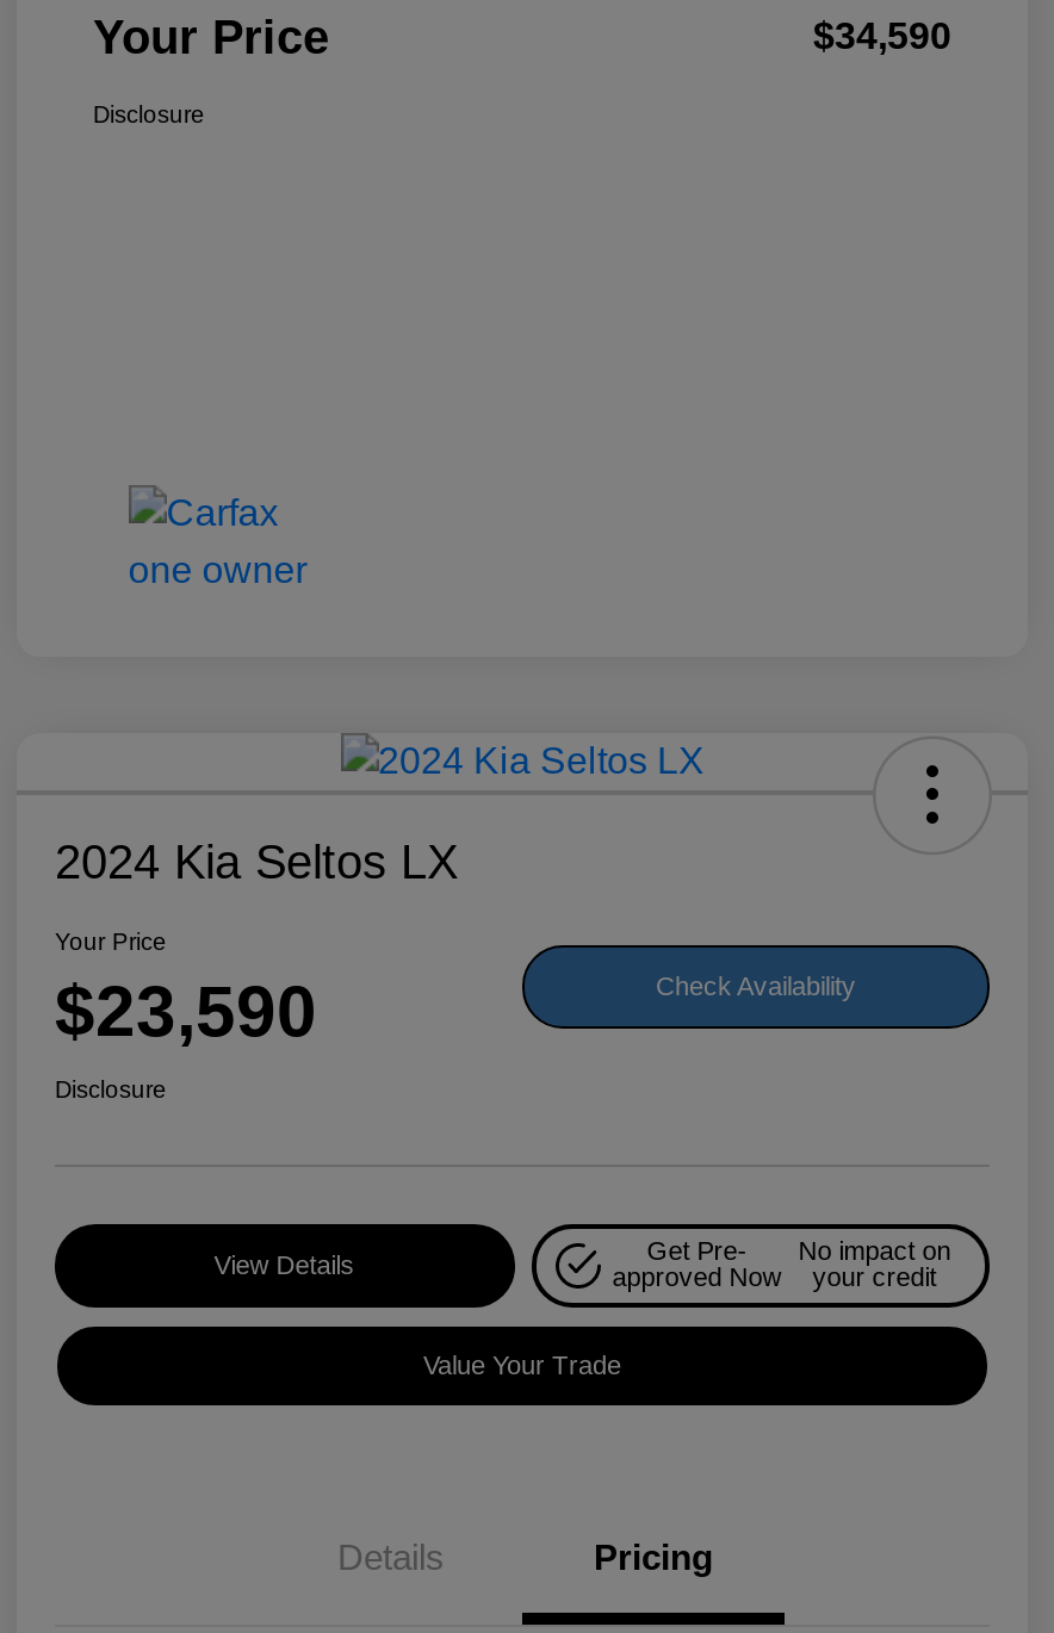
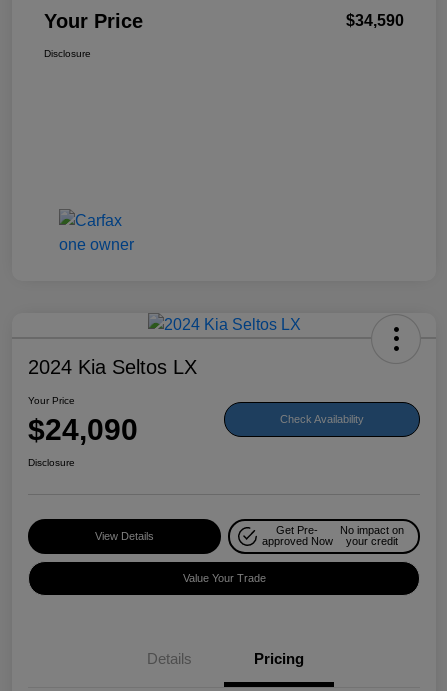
[55,971,317,1050] $23,590 -> [28,413,138,446] $24,090

